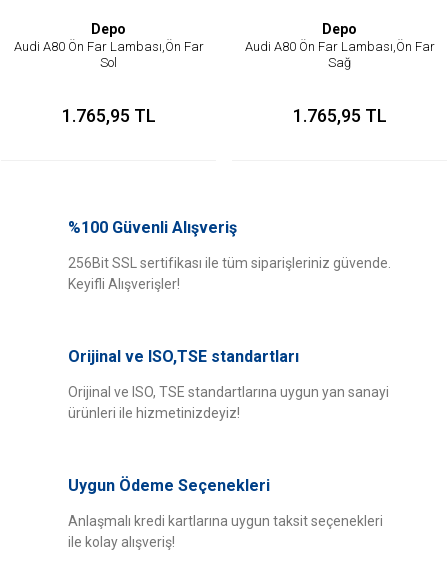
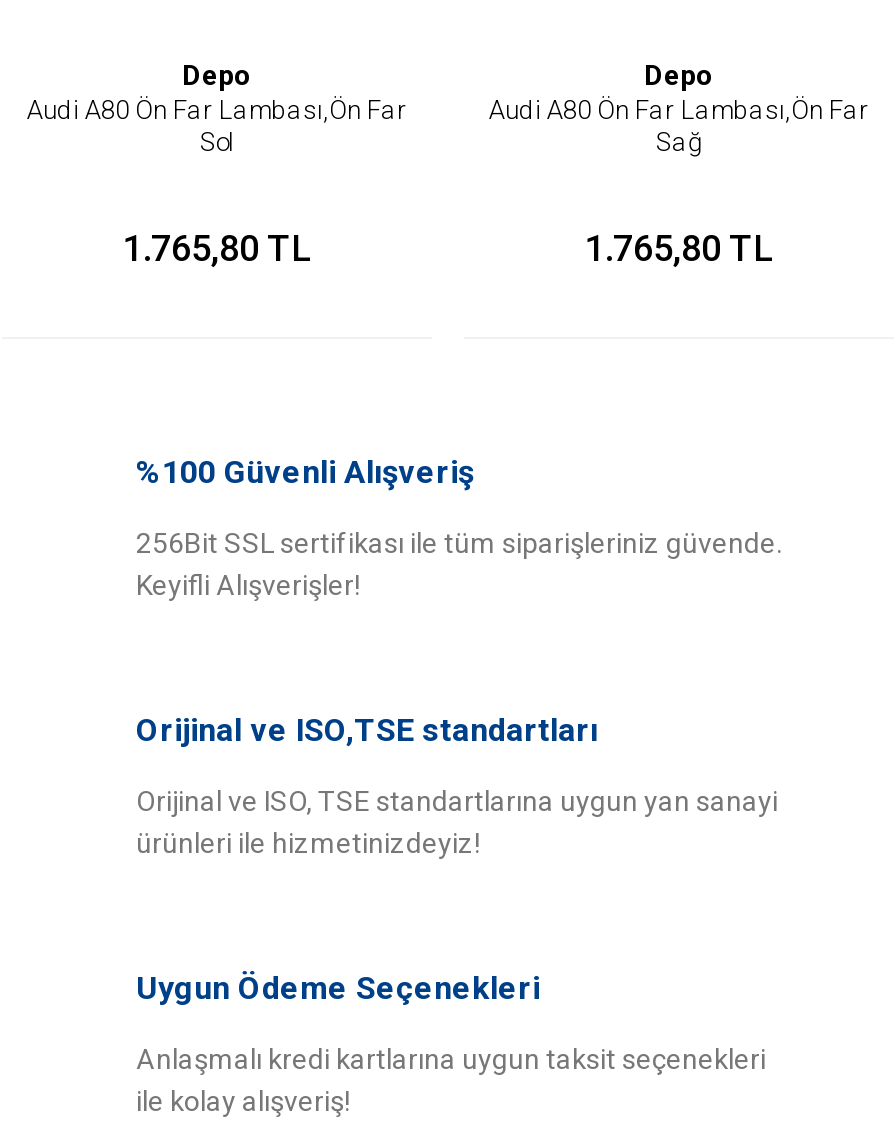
[61,105,155,126] 1.765,95 TL -> [123,227,311,269] 1.765,80 TL
[292,105,386,126] 1.765,95 TL -> [585,227,773,269] 1.765,80 TL

